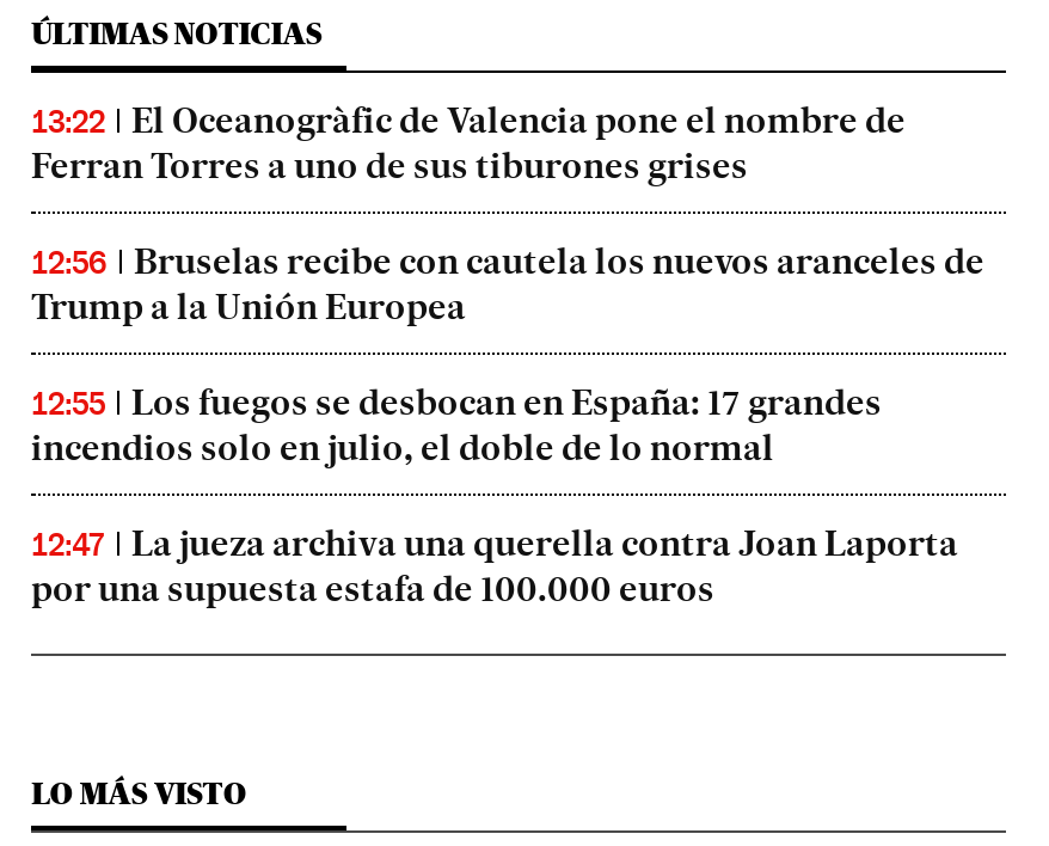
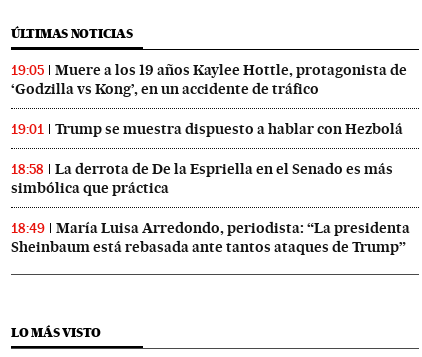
[31,99,906,187] 13:22 | El Oceanogràfic de Valencia pone el nombre de | Ferran Torres a uno de sus tiburones grises -> [11,61,407,98] 19:05 | Muere a los 19 años Kaylee Hottle, protagonista de | ‘Godzilla vs Kong’, en un accidente de tráfico
[31,240,984,328] 12:56 | Bruselas recibe con cautela los nuevos aranceles de | Trump a la Unión Europea -> [11,120,403,138] 19:01 | Trump se muestra dispuesto a hablar con Hezbolá
[31,381,882,469] 12:55 | Los fuegos se desbocan en España: 17 grandes | incendios solo en julio, el doble de lo normal -> [11,160,393,197] 18:58 | La derrota de De la Espriella en el Senado es más | simbólica que práctica
[31,522,958,610] 12:47 | La jueza archiva una querella contra Joan Laporta | por una supuesta estafa de 100.000 euros -> [11,219,410,256] 18:49 | María Luisa Arredondo, periodista: “La presidenta | Sheinbaum está rebasada ante tantos ataques de Trump”

